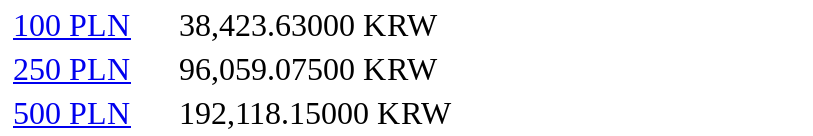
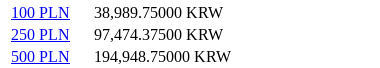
[13,8,437,42] 100 PLN 38,423.63000 KRW -> [11,4,223,21] 100 PLN 38,989.75000 KRW
[13,52,437,86] 250 PLN 96,059.07500 KRW -> [11,26,223,43] 250 PLN 97,474.37500 KRW
[13,96,451,130] 500 PLN 192,118.15000 KRW -> [11,48,231,65] 500 PLN 194,948.75000 KRW

